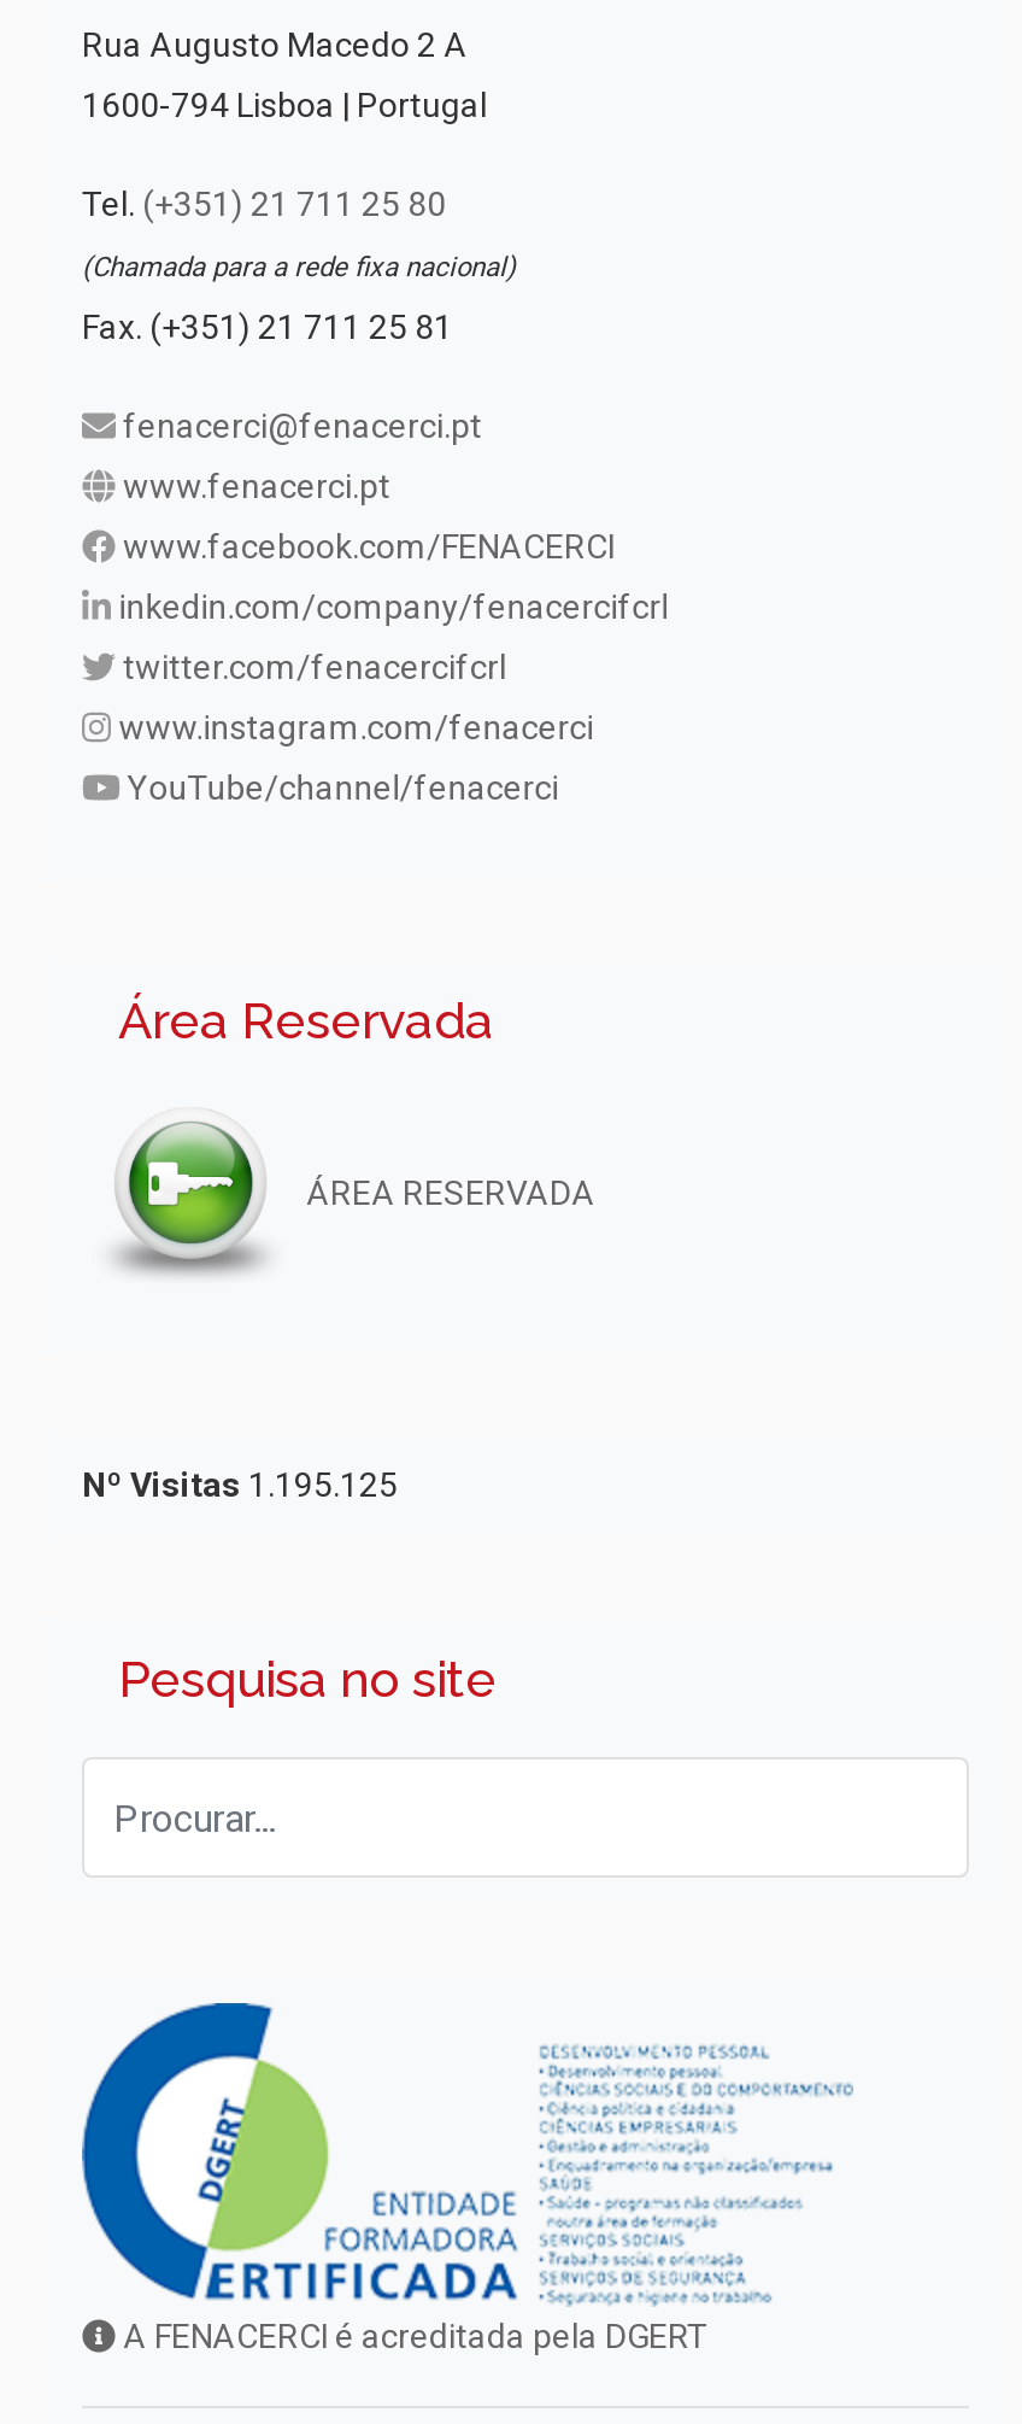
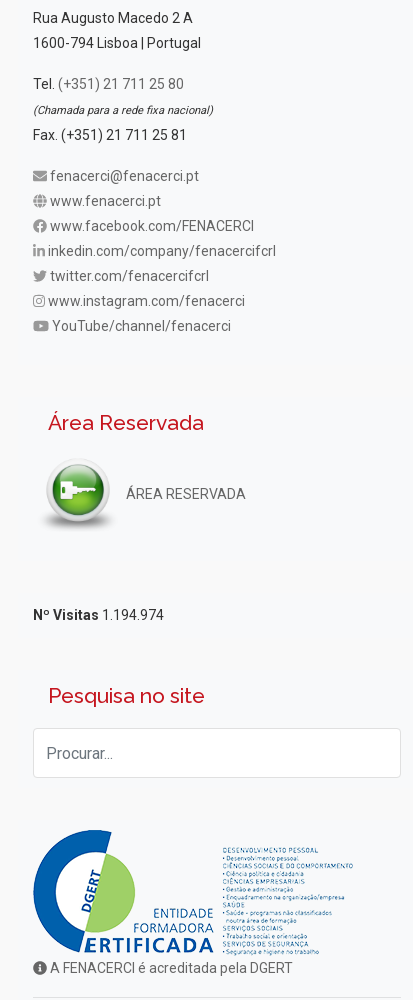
[82,1466,398,1505] Nº Visitas 1.195.125 -> [33,607,164,623] Nº Visitas 1.194.974

